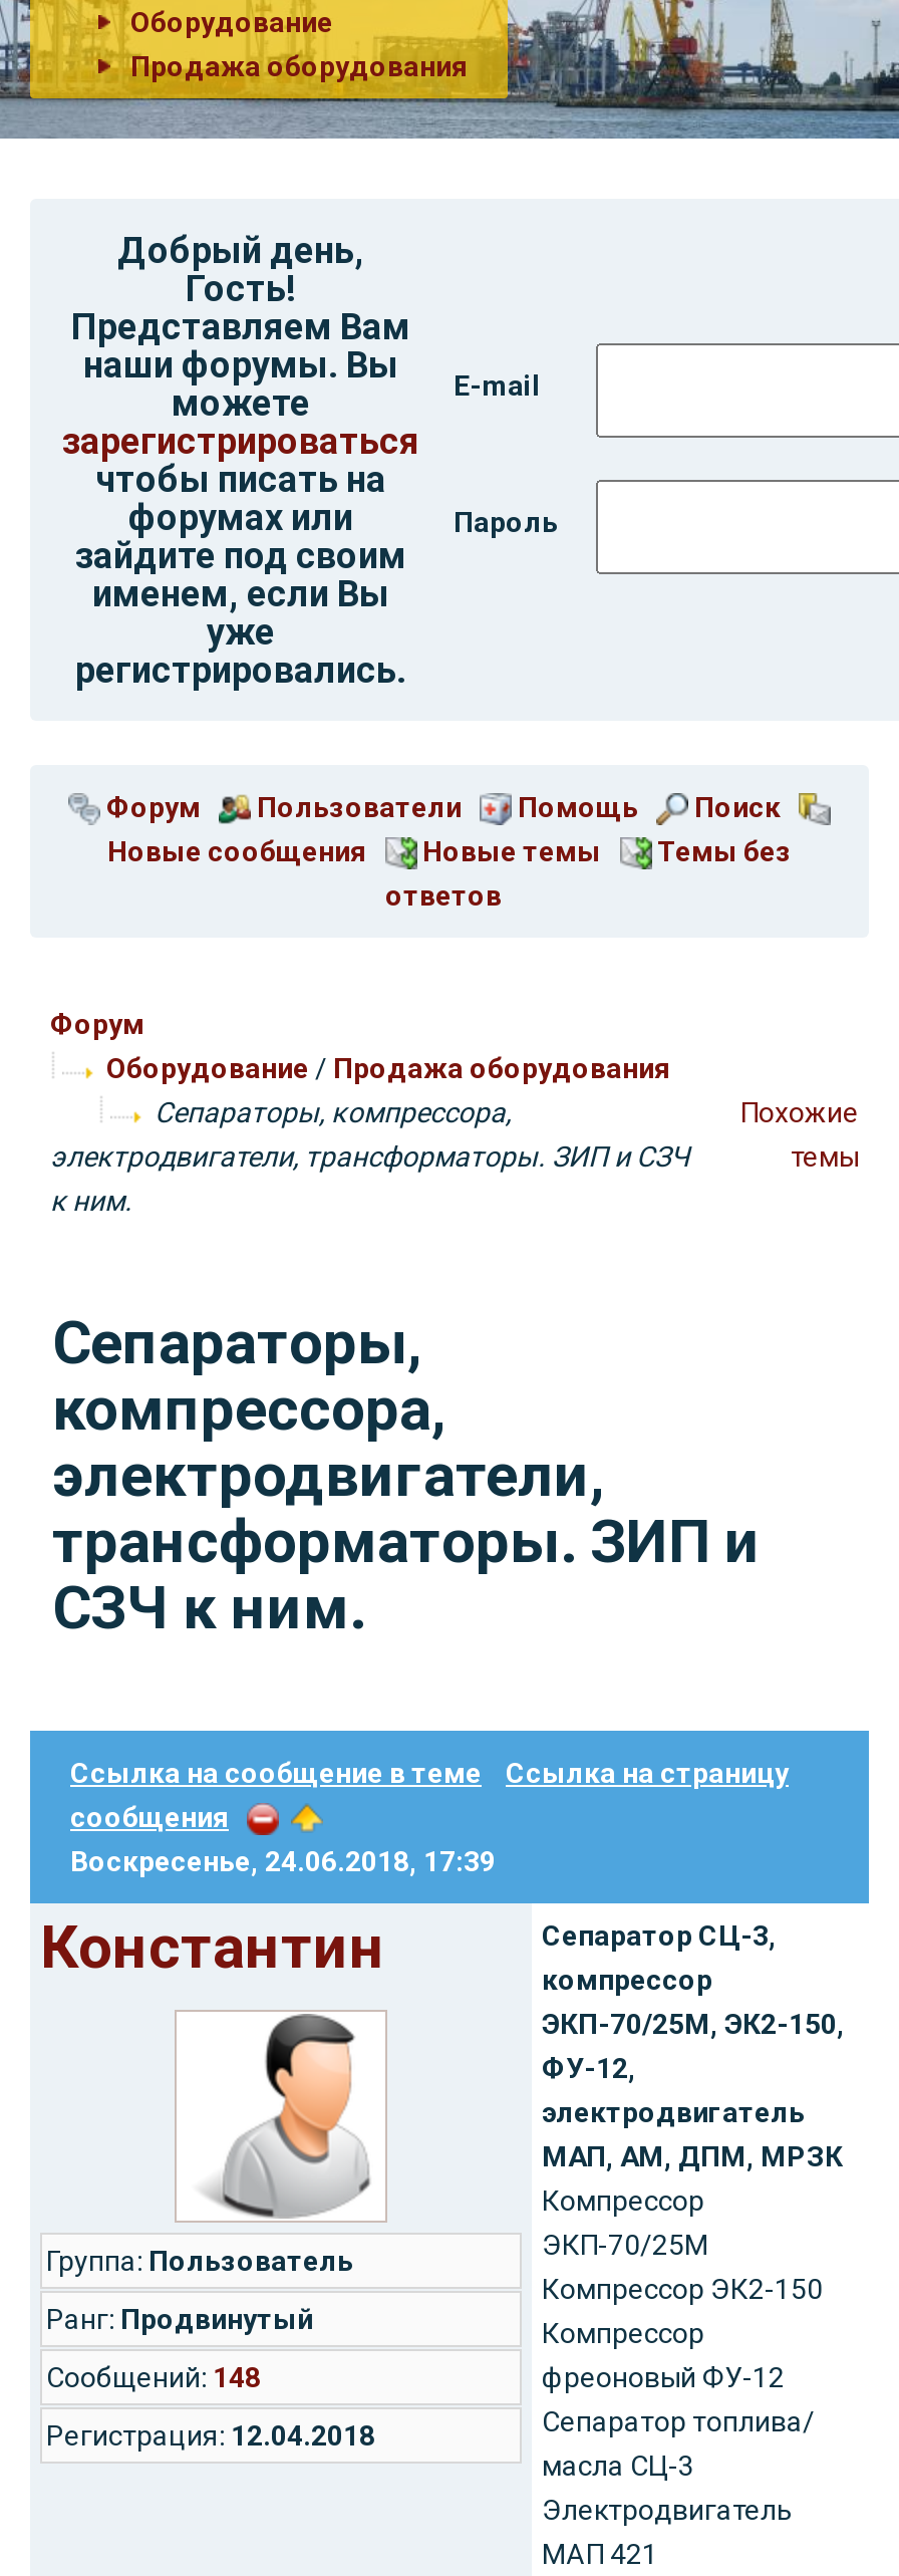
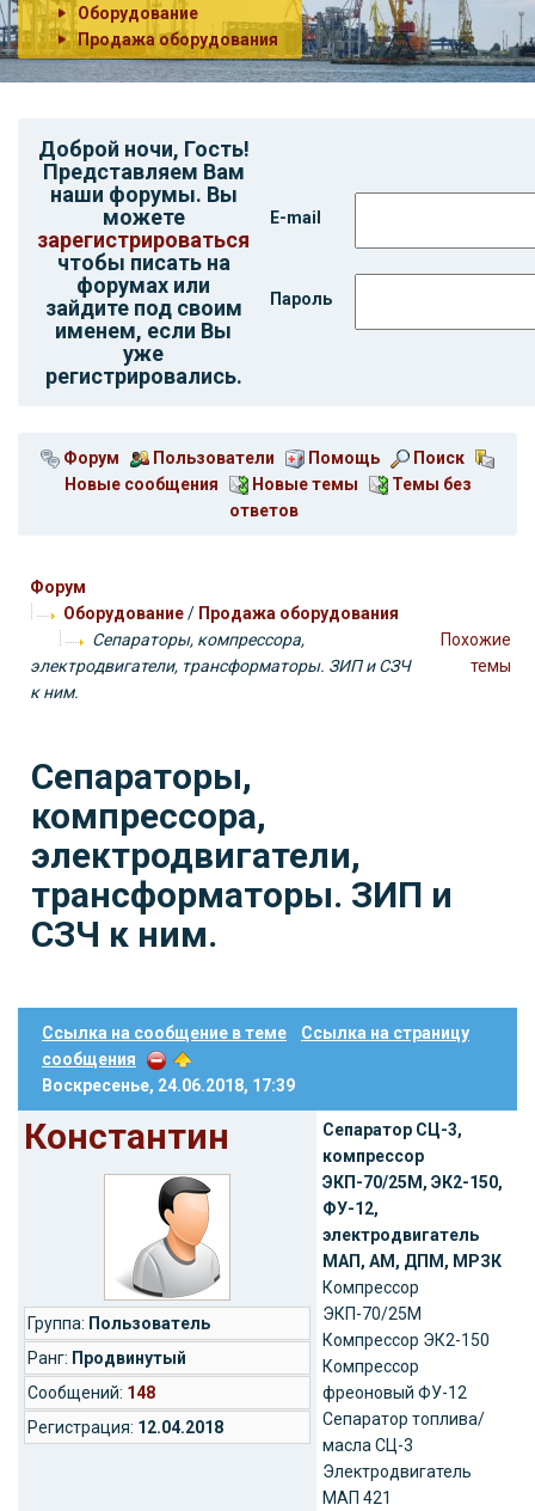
[117,228,364,309] Добрый день, | Гость! -> [38,136,249,161] Доброй ночи, Гость!

